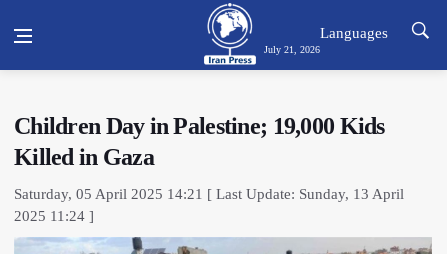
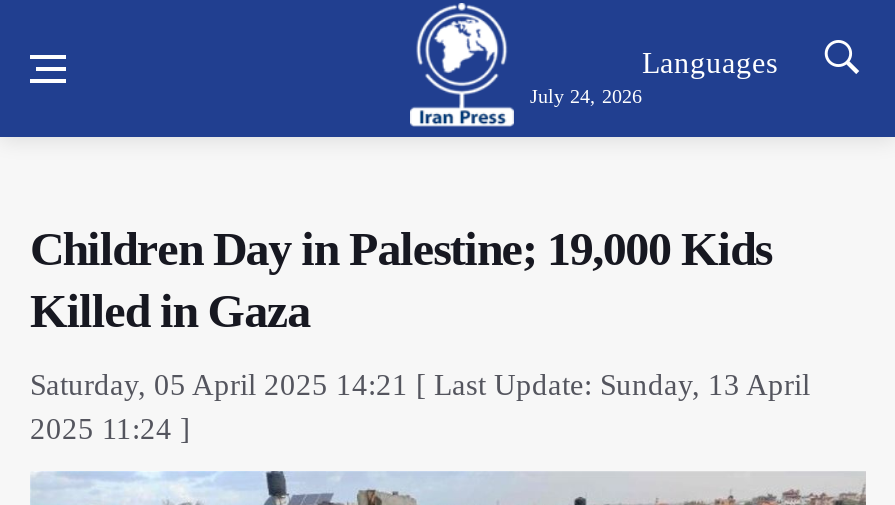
[264,44,320,55] July 21, 2026 -> [530,85,642,107] July 24, 2026

